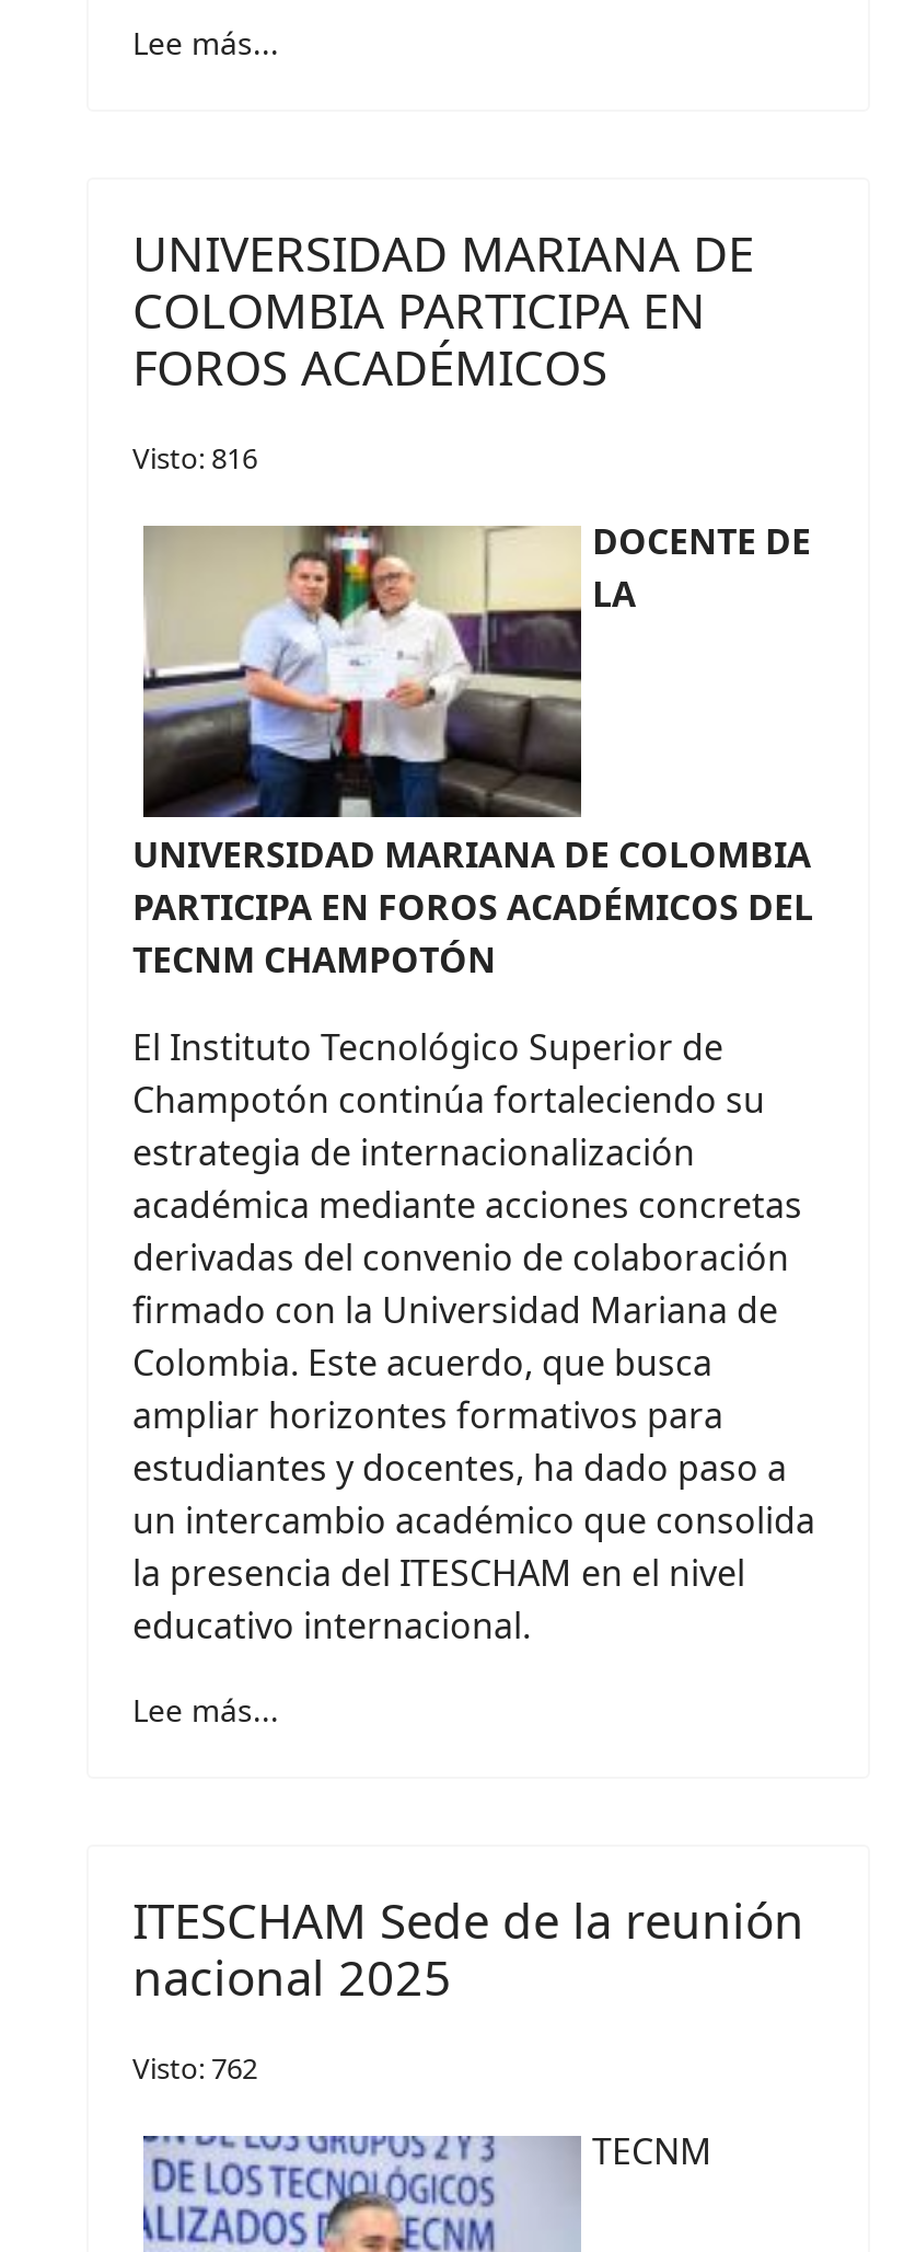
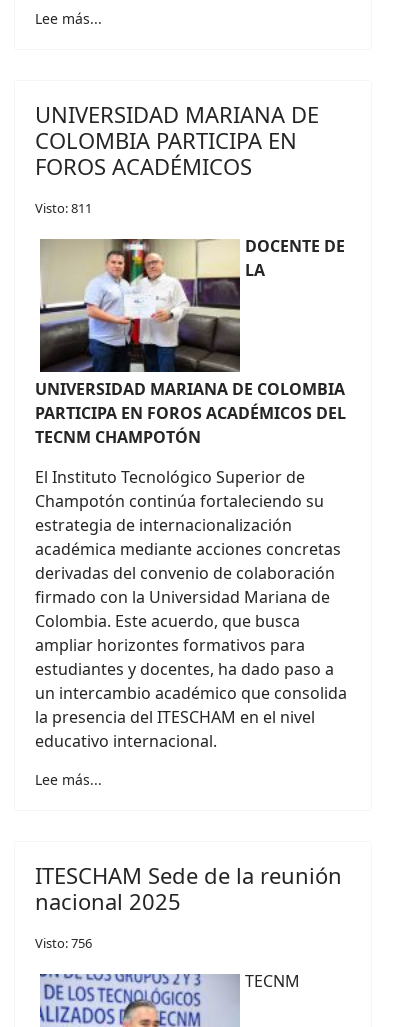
[132,438,257,478] Visto: 816 -> [35,199,92,217] Visto: 811
[132,2049,257,2088] Visto: 762 -> [35,934,92,952] Visto: 756

